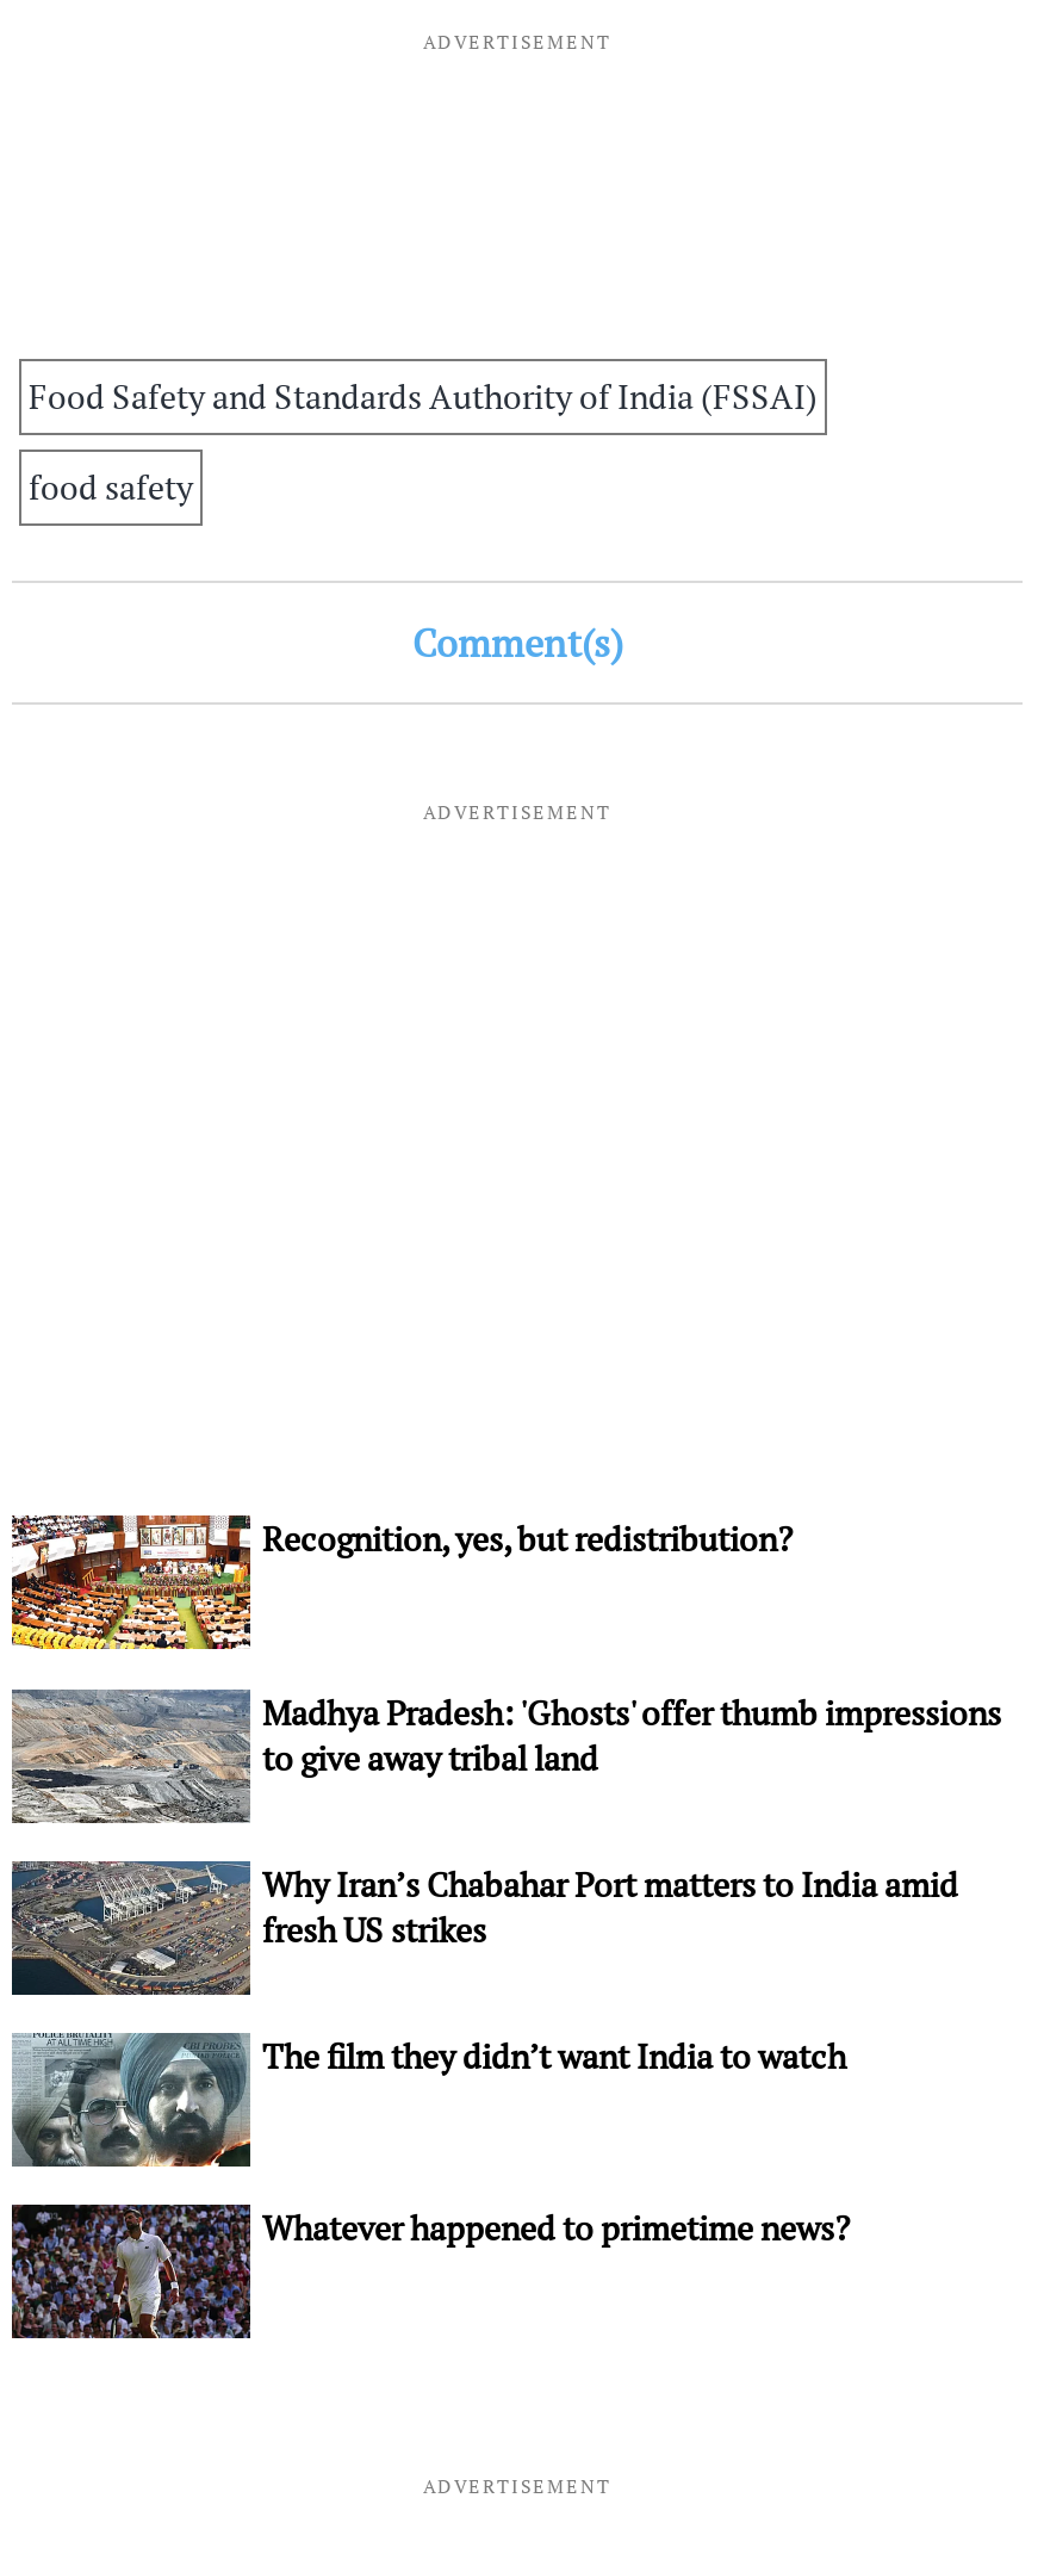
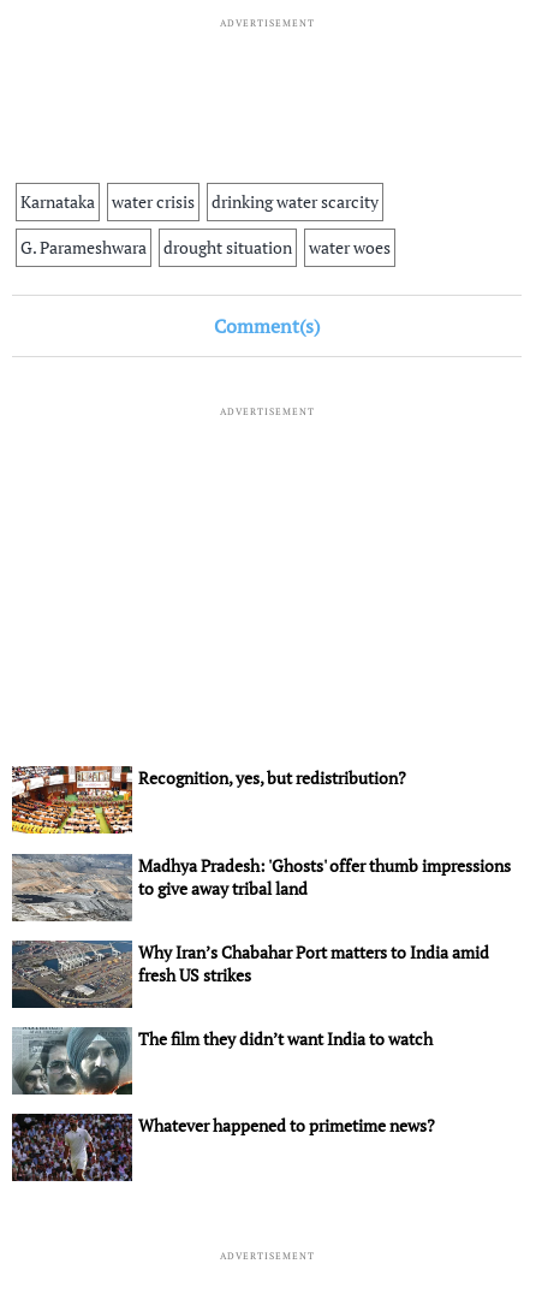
[29,374,818,419] Food Safety and Standards Authority of India (FSSAI) -> [20,190,379,213] Karnataka | water crisis | drinking water scarcity
[29,464,193,510] food safety -> [20,236,391,259] G. Parameshwara | drought situation | water woes

